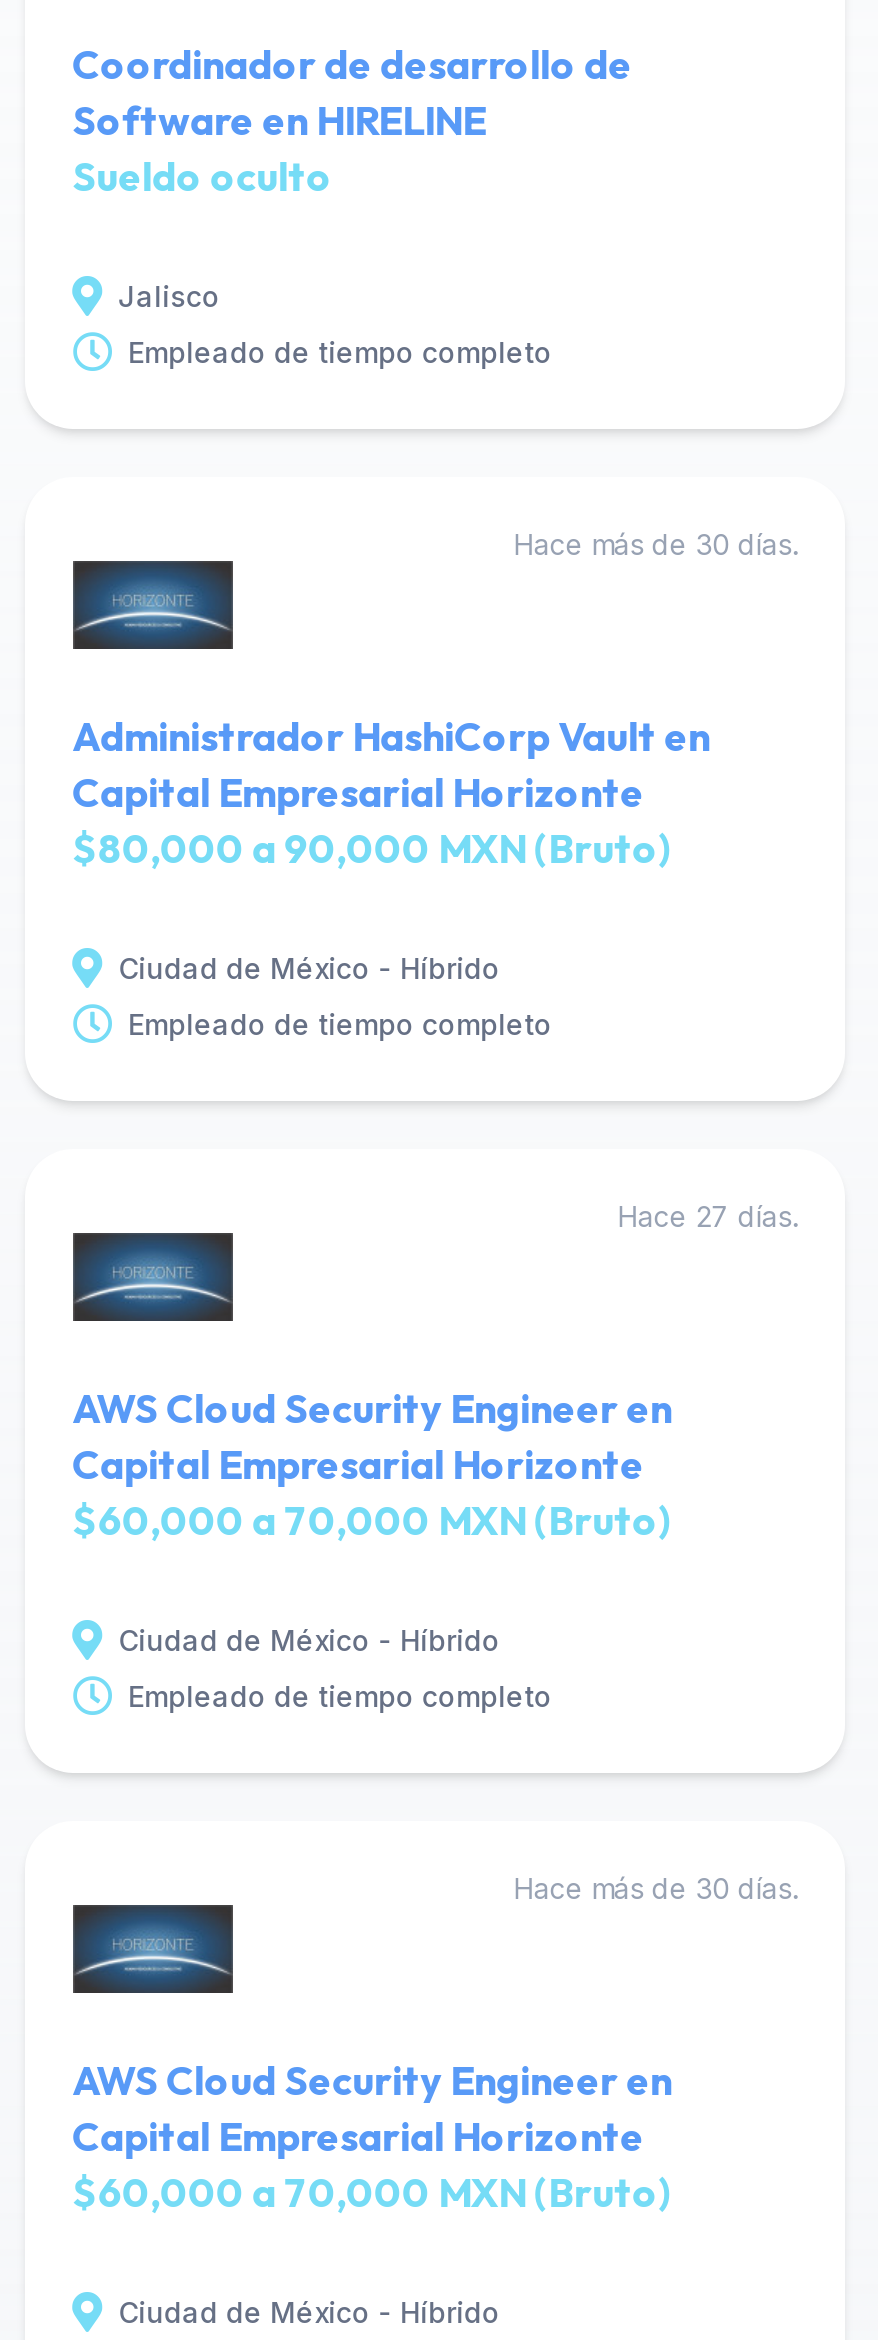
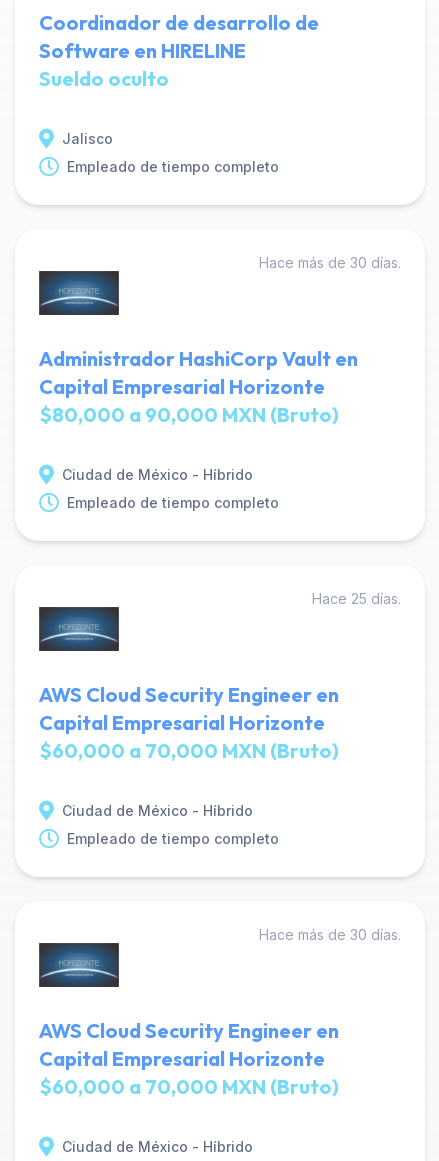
[618,1199,798,1233] Hace 27 días. -> [312,590,401,607] Hace 25 días.

